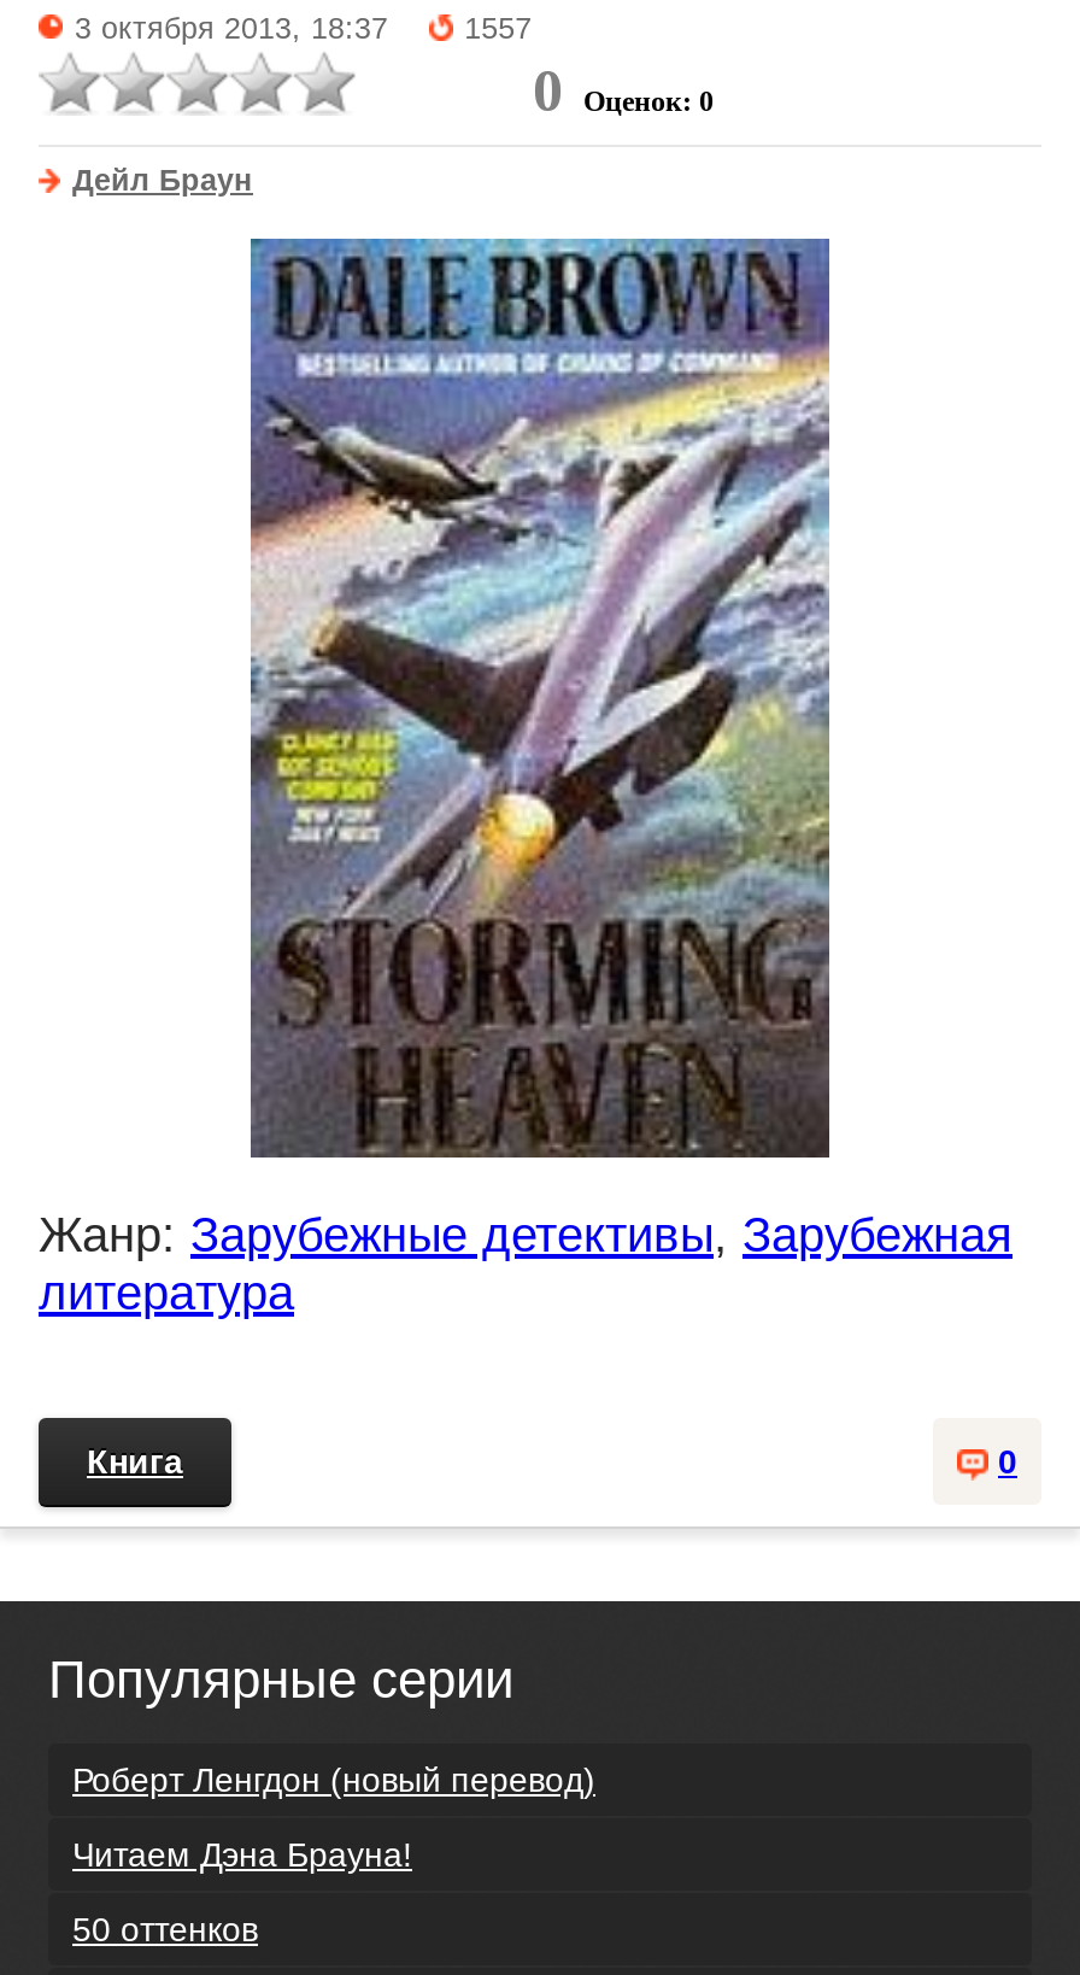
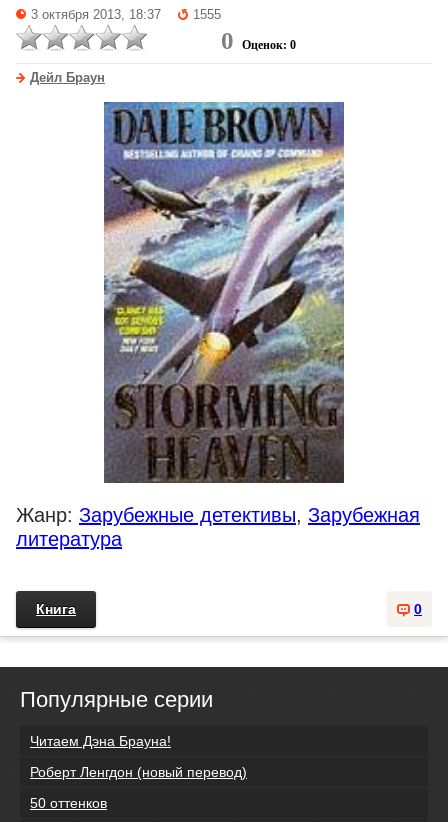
[464,12,532,46] 1557 -> [193,8,221,22] 1555
moved [72,1761,595,1799] -> [30,764,247,780]: Роберт Ленгдон (новый перевод)
moved [72,1835,412,1874] -> [30,733,171,749]: Читаем Дэна Брауна!

